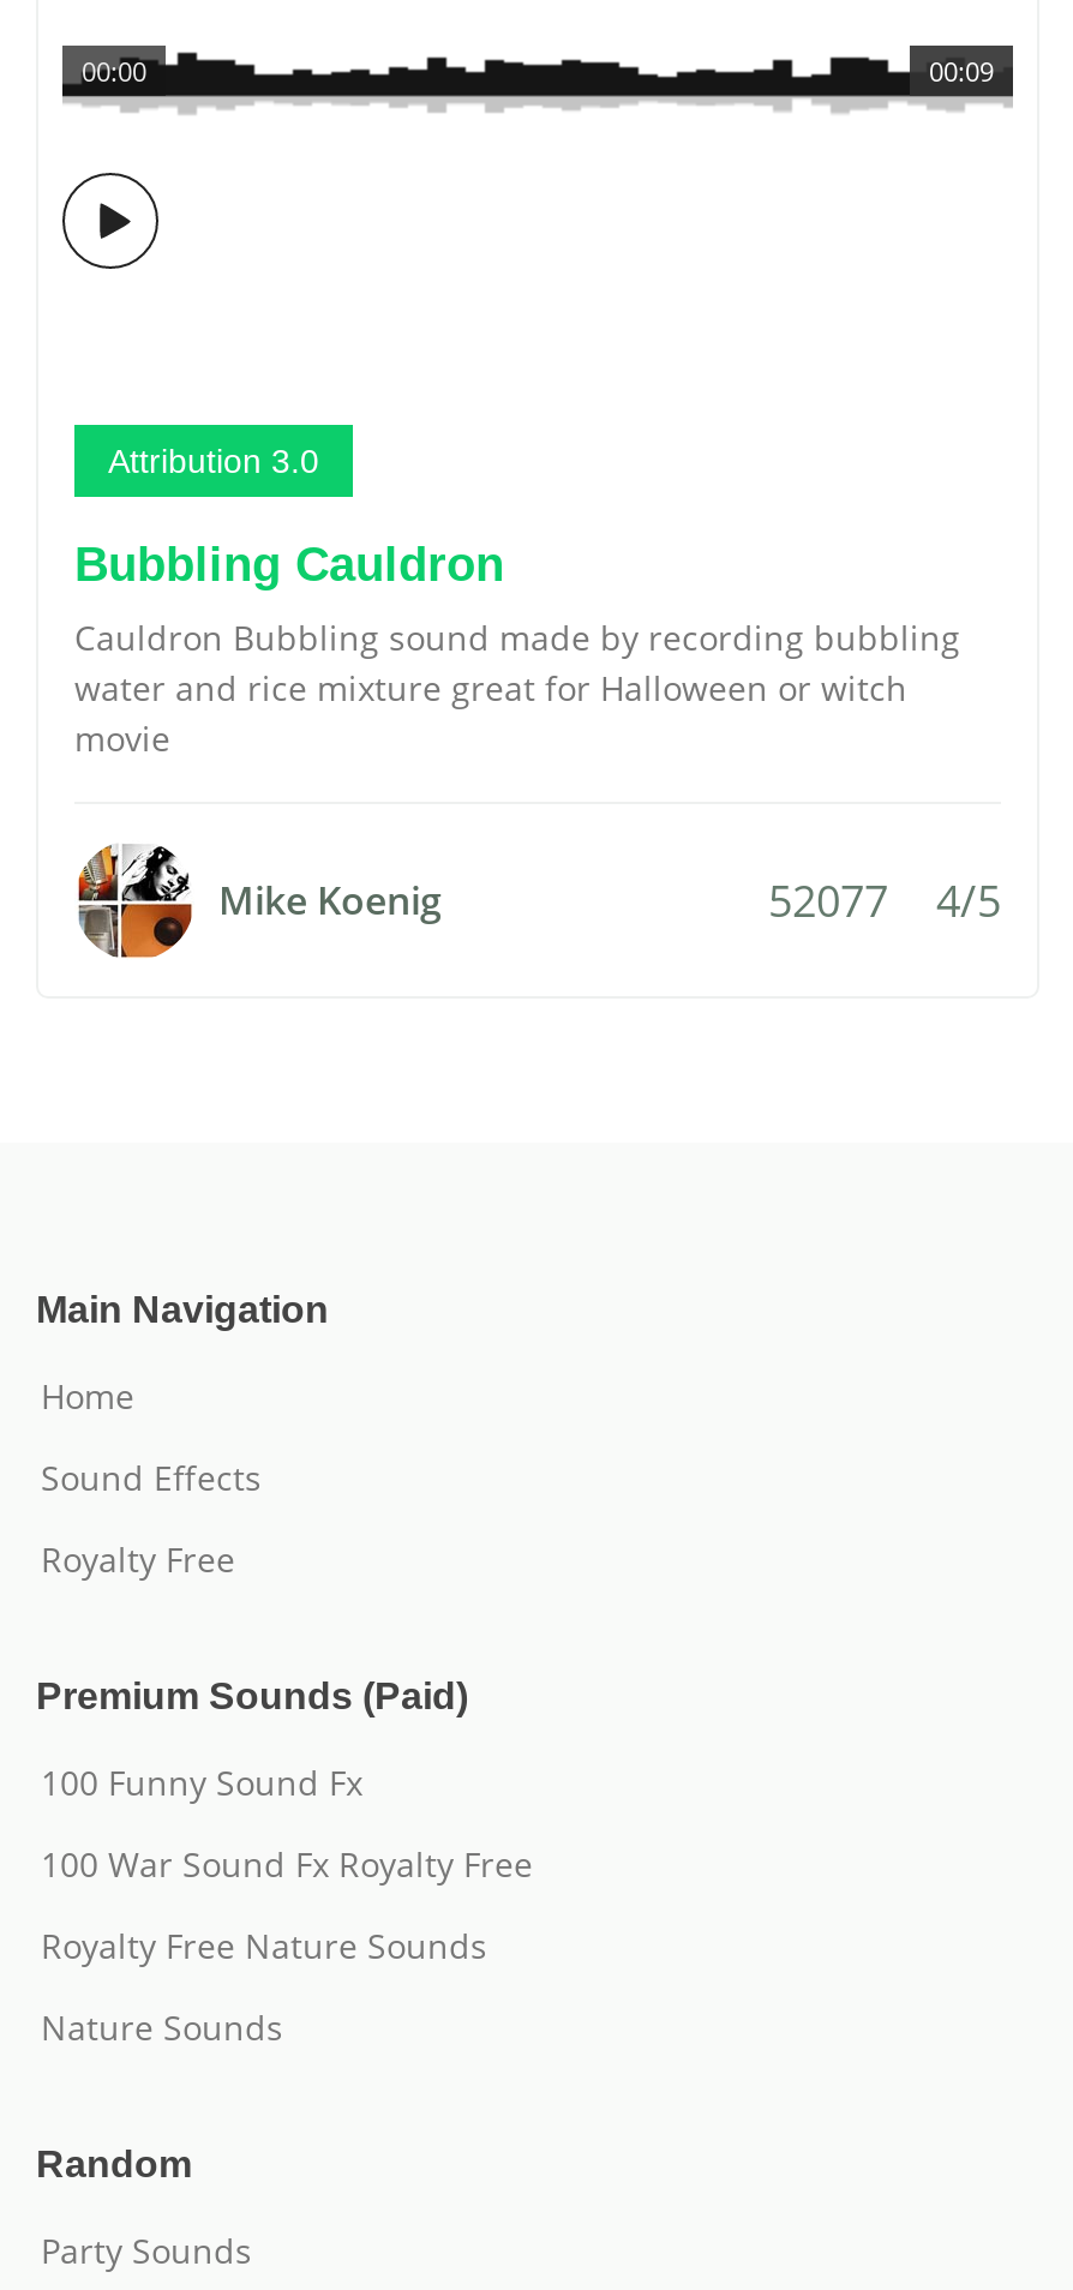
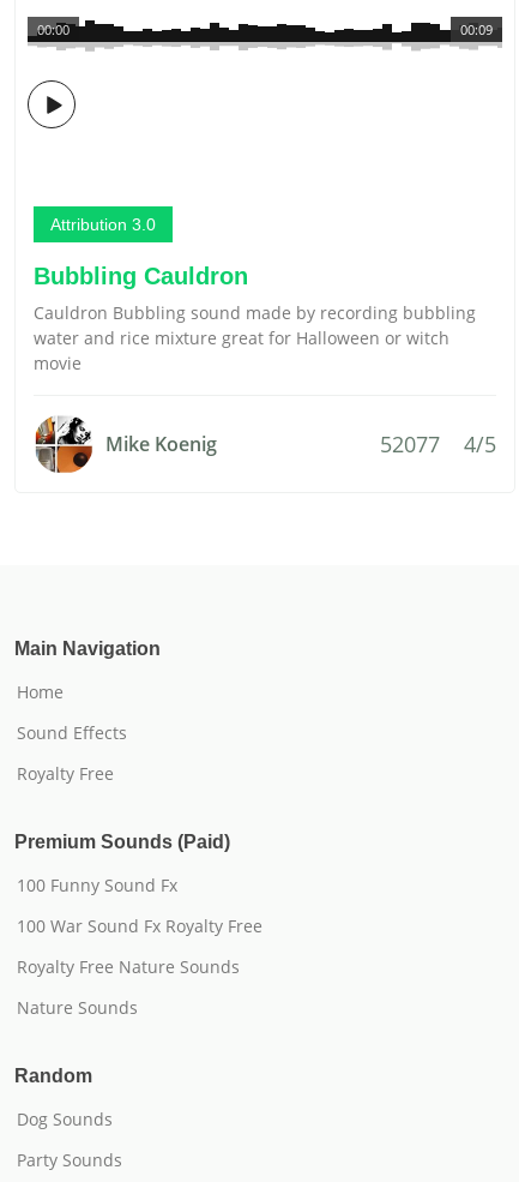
none -> [17,1108,113,1130] Dog Sounds

